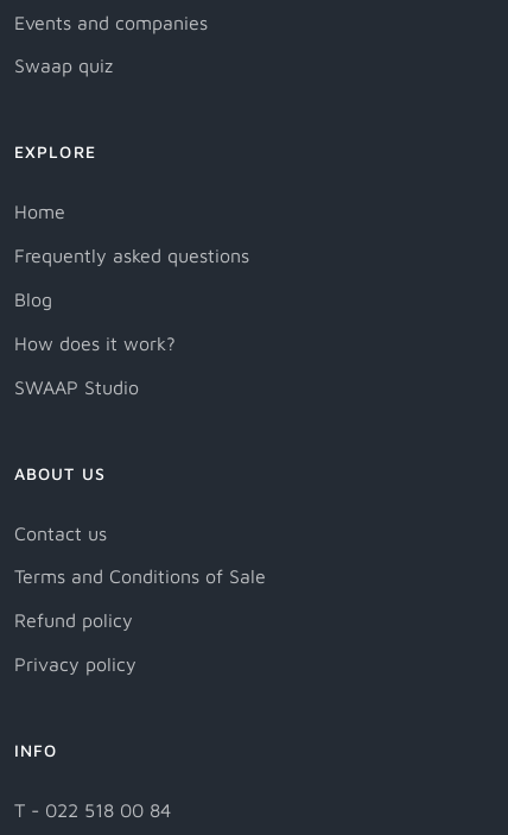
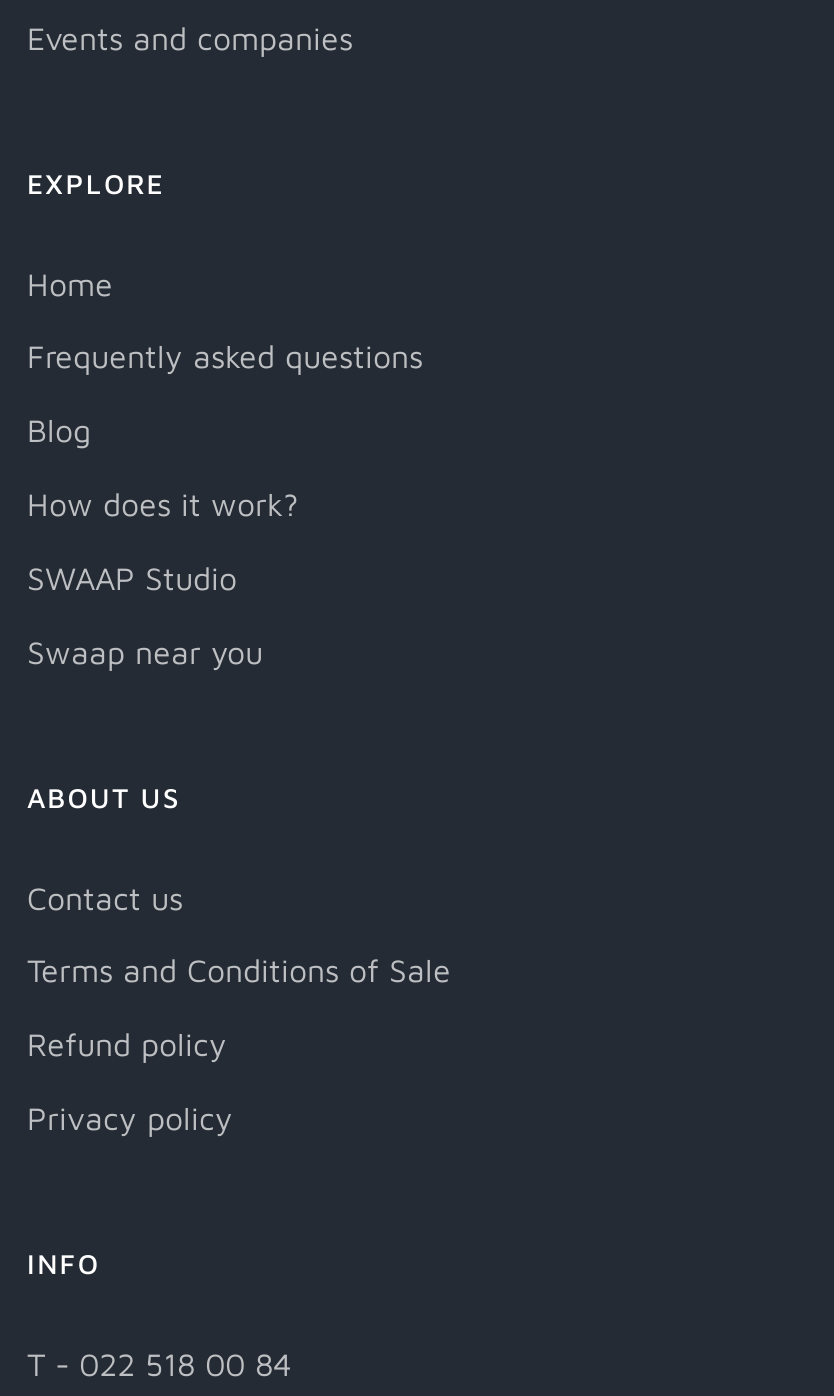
[14,55,113,76] Swaap quiz -> none
moved [14,142,249,397] -> [27,165,423,596]: EXPLORE | Home | Frequently asked questions | Blog | How does it work? | SWAAP Studio
none -> [27,633,263,669] Swaap near you

